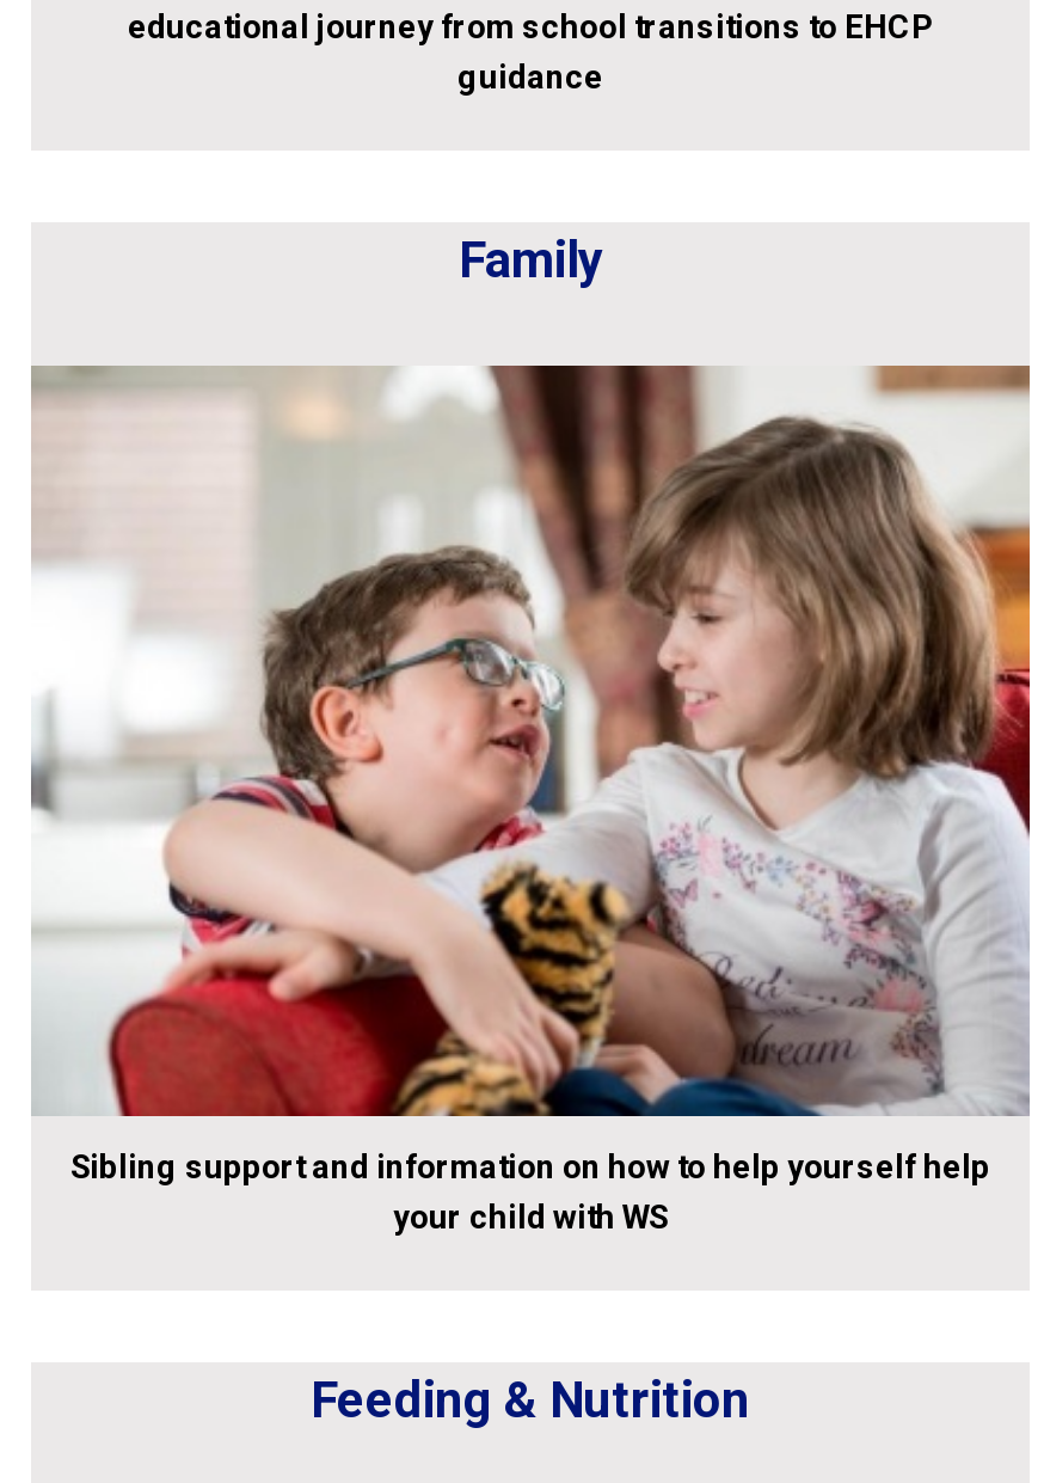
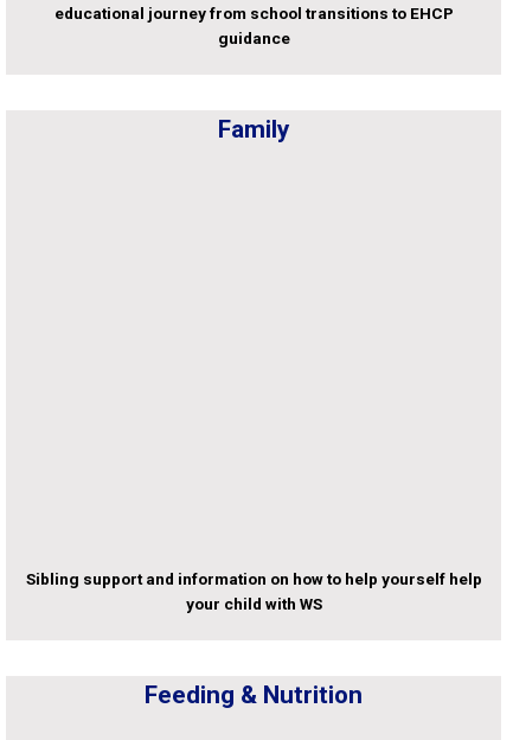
[31,363,1032,1119] [image] -> none

